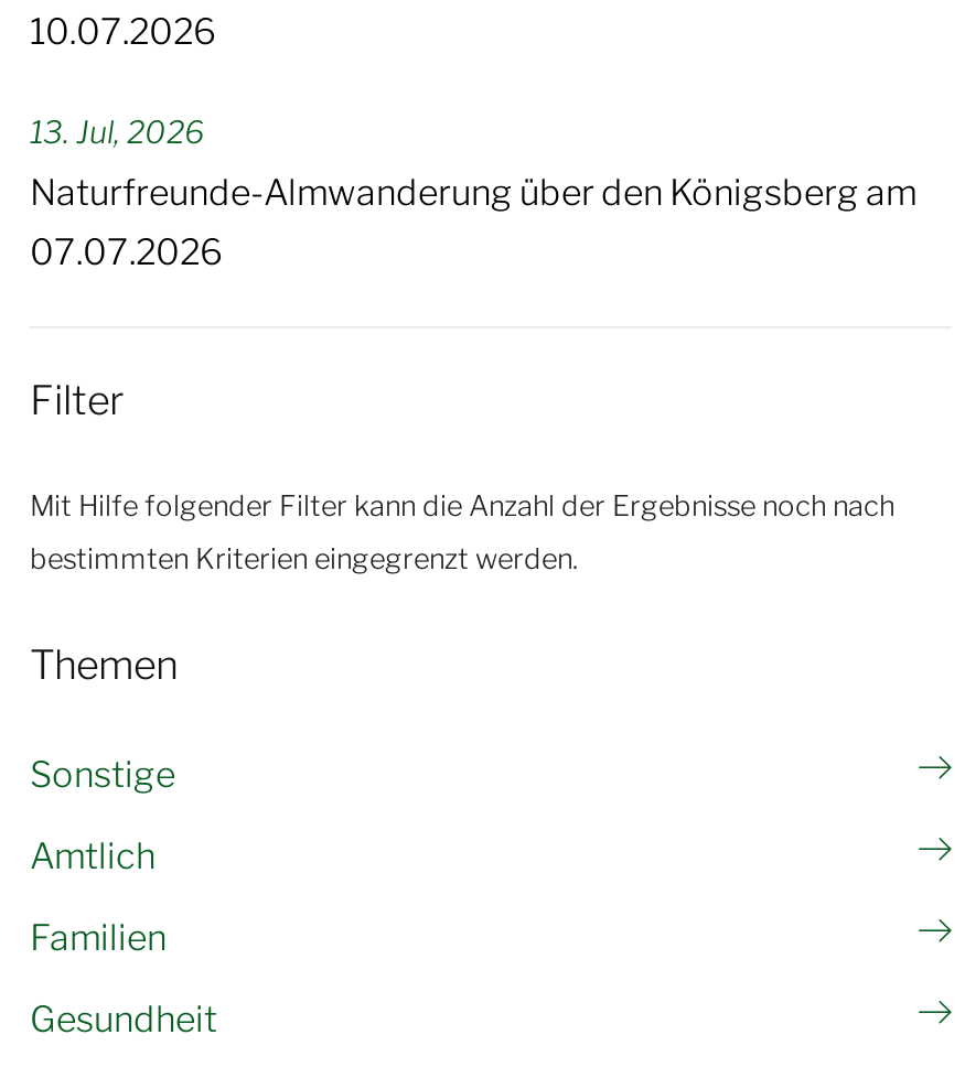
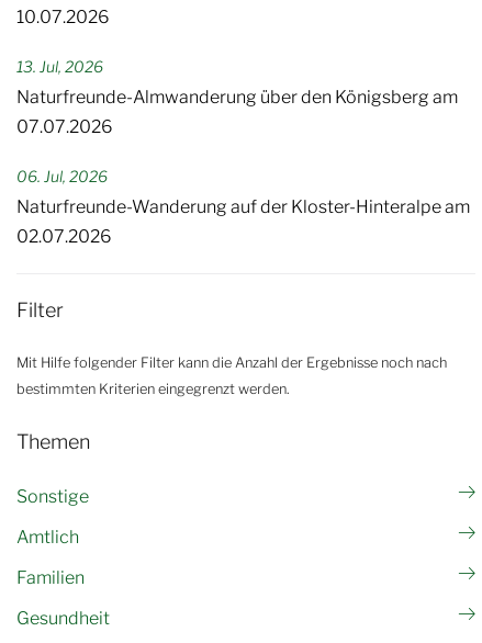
none -> [16,167,470,247] 06. Jul, 2026 | Naturfreunde-Wanderung auf der Kloster-Hinteralpe am | 02.07.2026

